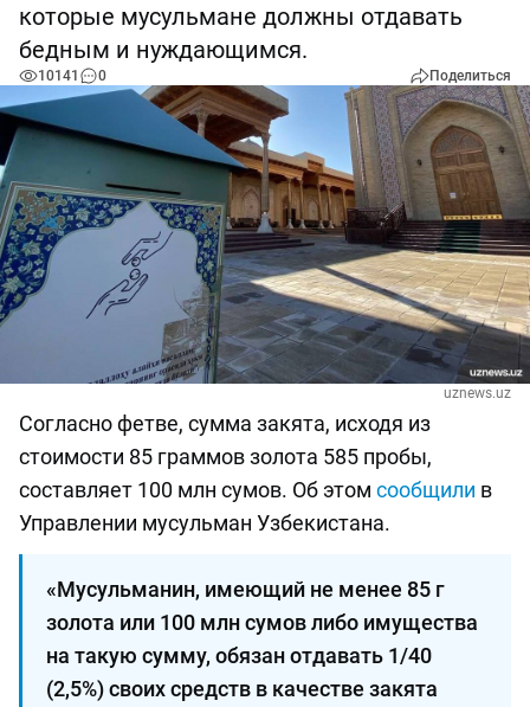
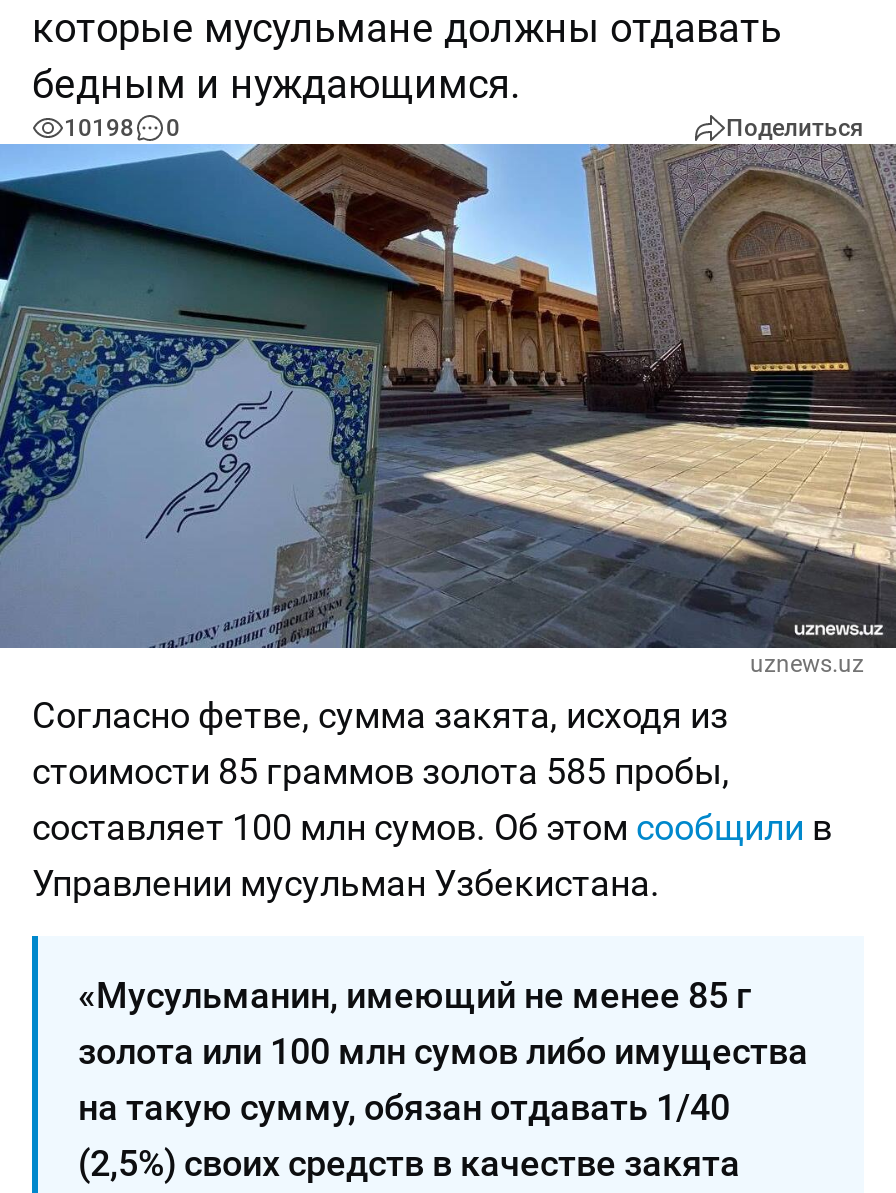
[38,68,106,84] 10141 0 -> [64,114,180,142] 10198 0

